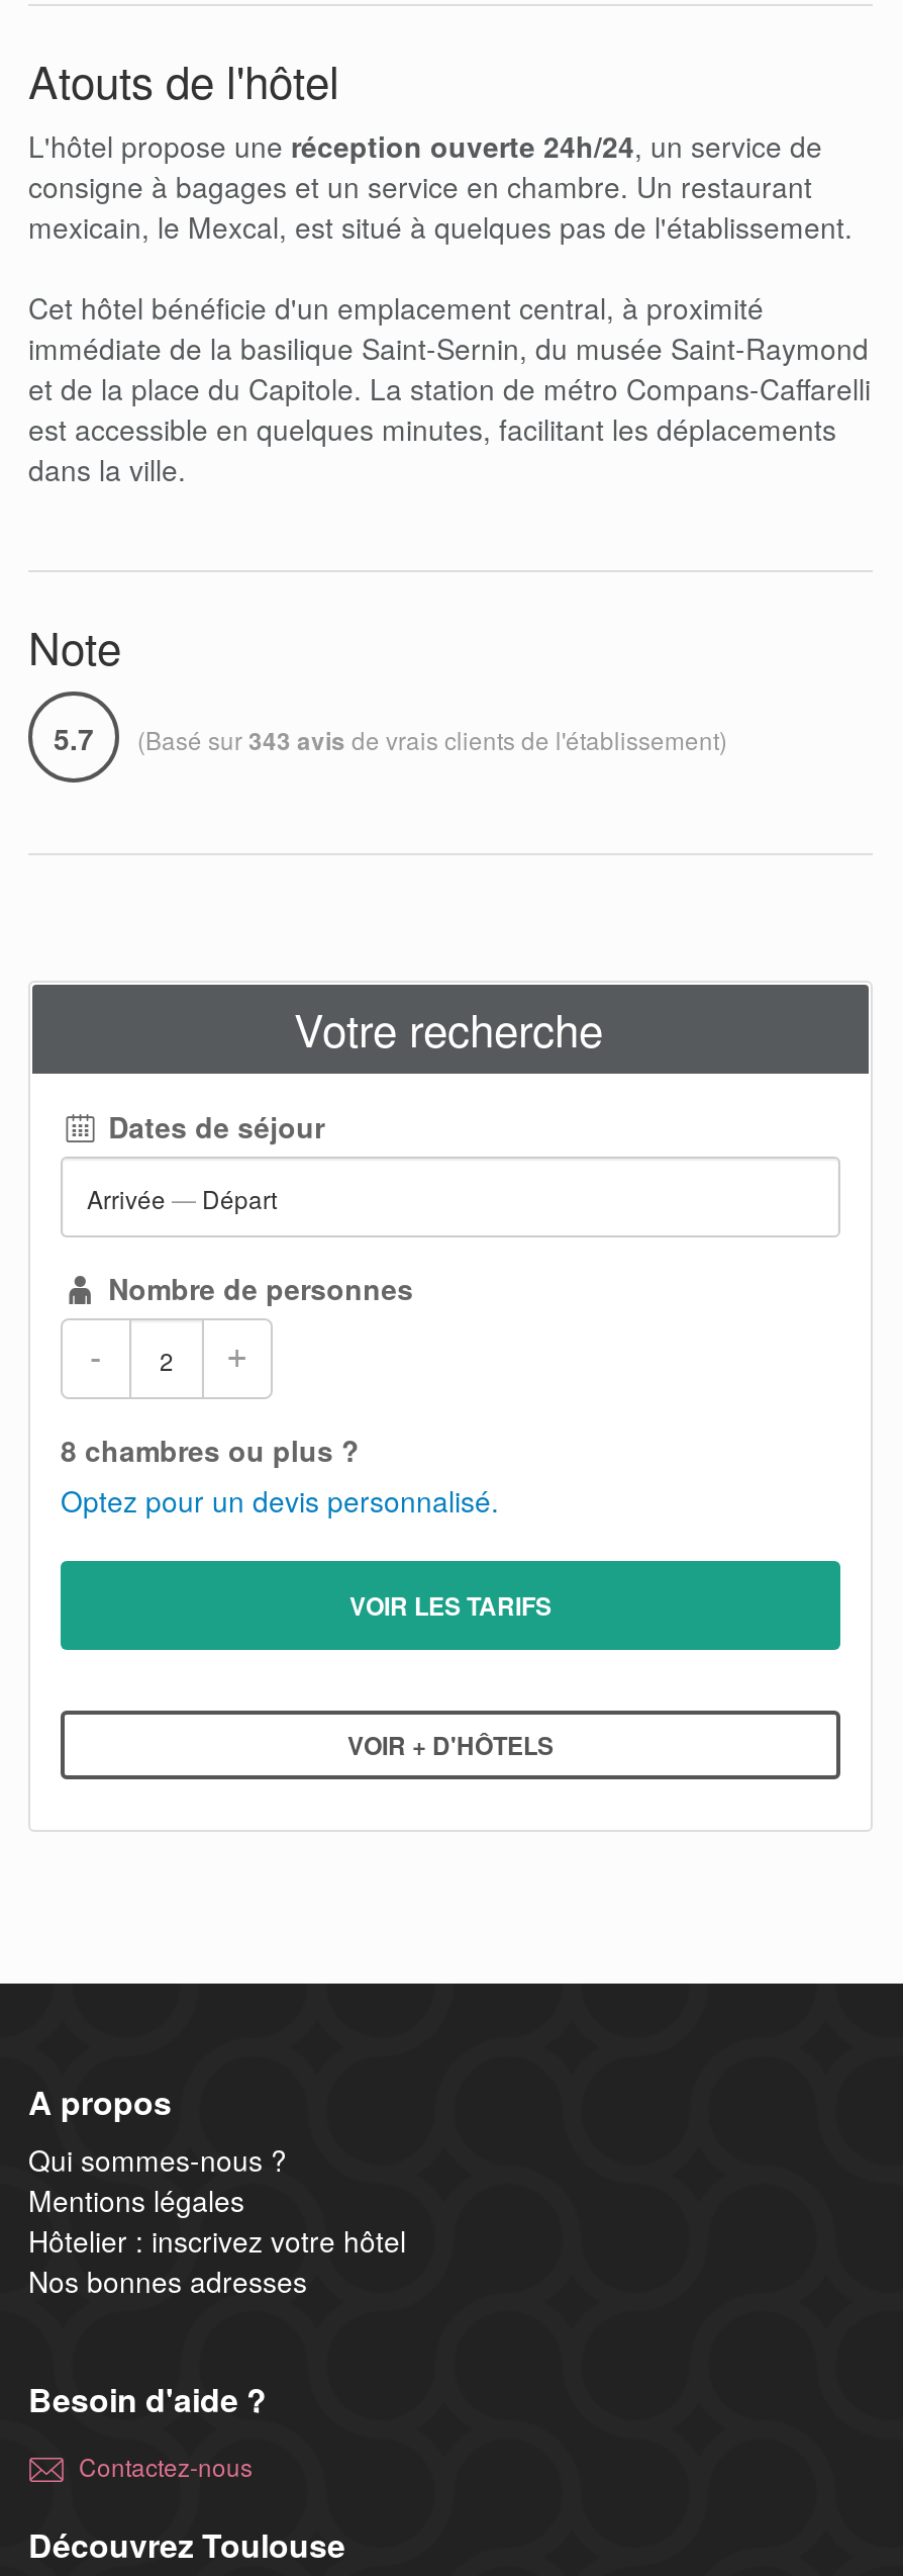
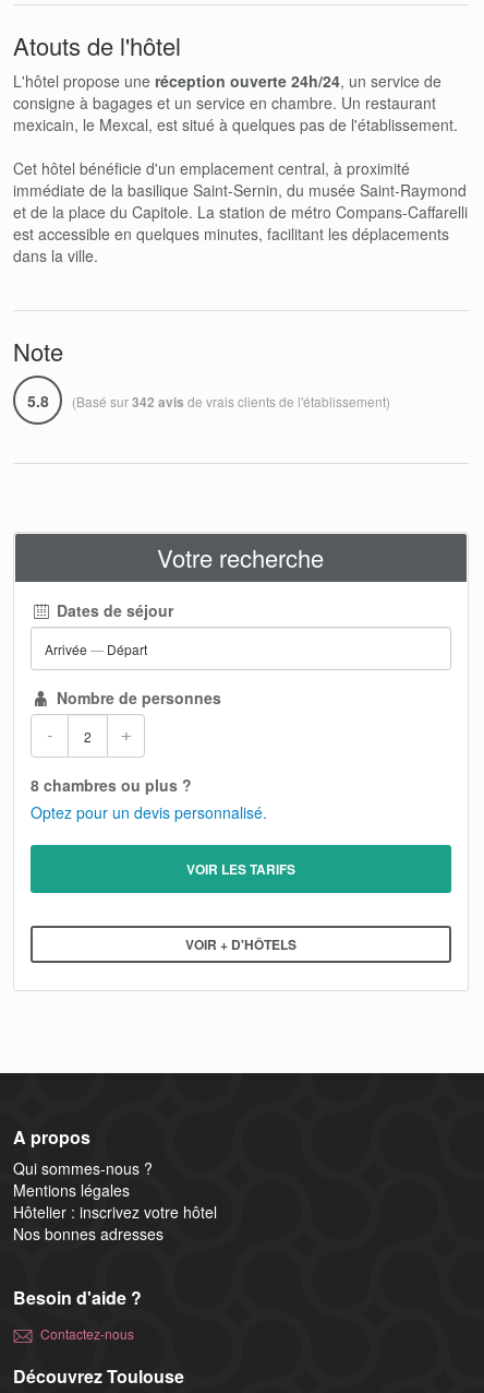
[54,718,94,758] 5.7 -> [27,390,49,412] 5.8
[137,722,727,758] (Basé sur 343 avis de vrais clients de l'établissement) -> [72,392,390,412] (Basé sur 342 avis de vrais clients de l'établissement)

